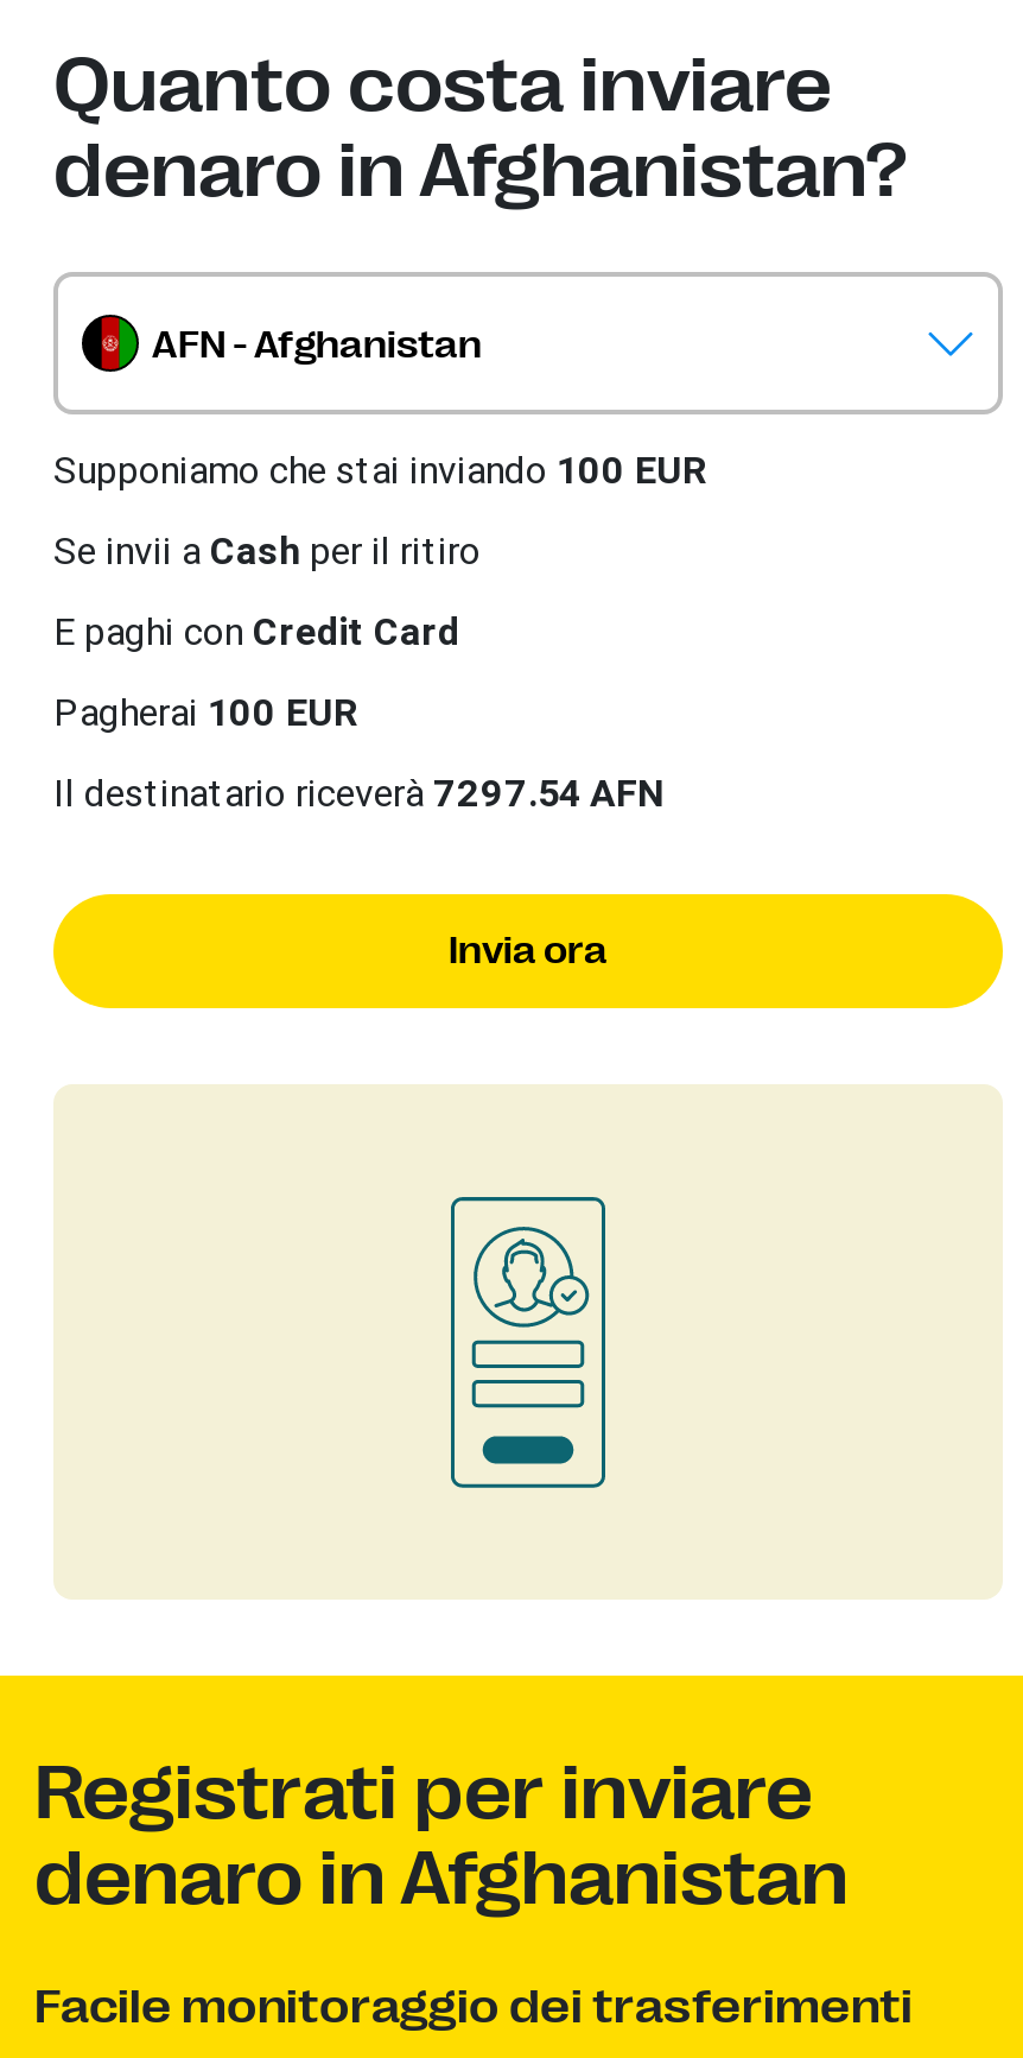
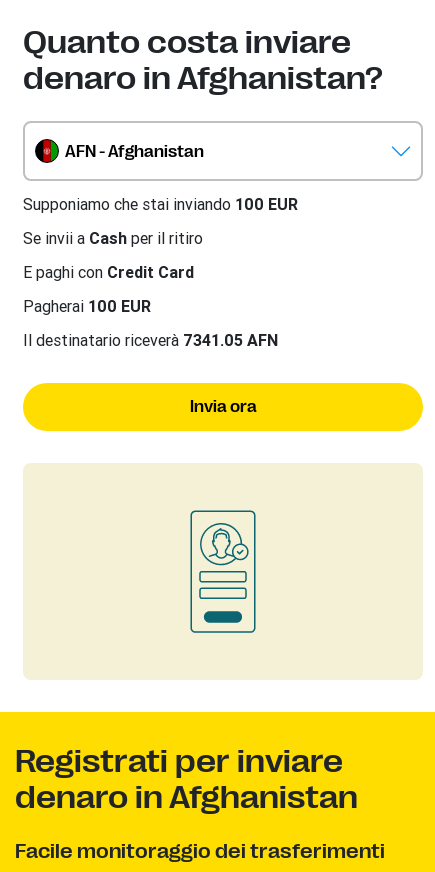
[53,768,663,816] Il destinatario riceverà 7297.54 AFN -> [23,330,278,350] Il destinatario riceverà 7341.05 AFN

